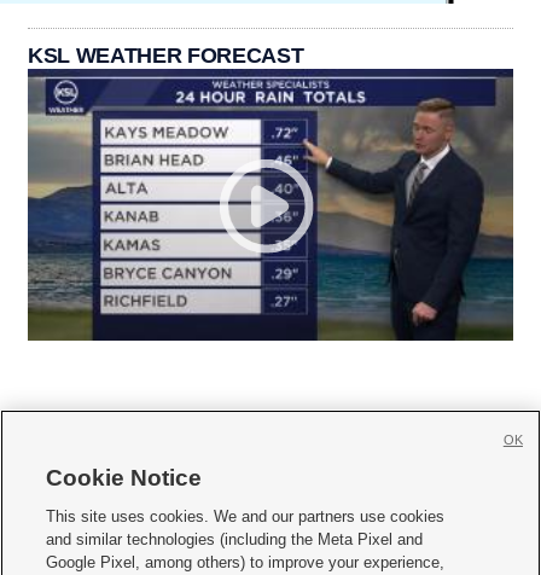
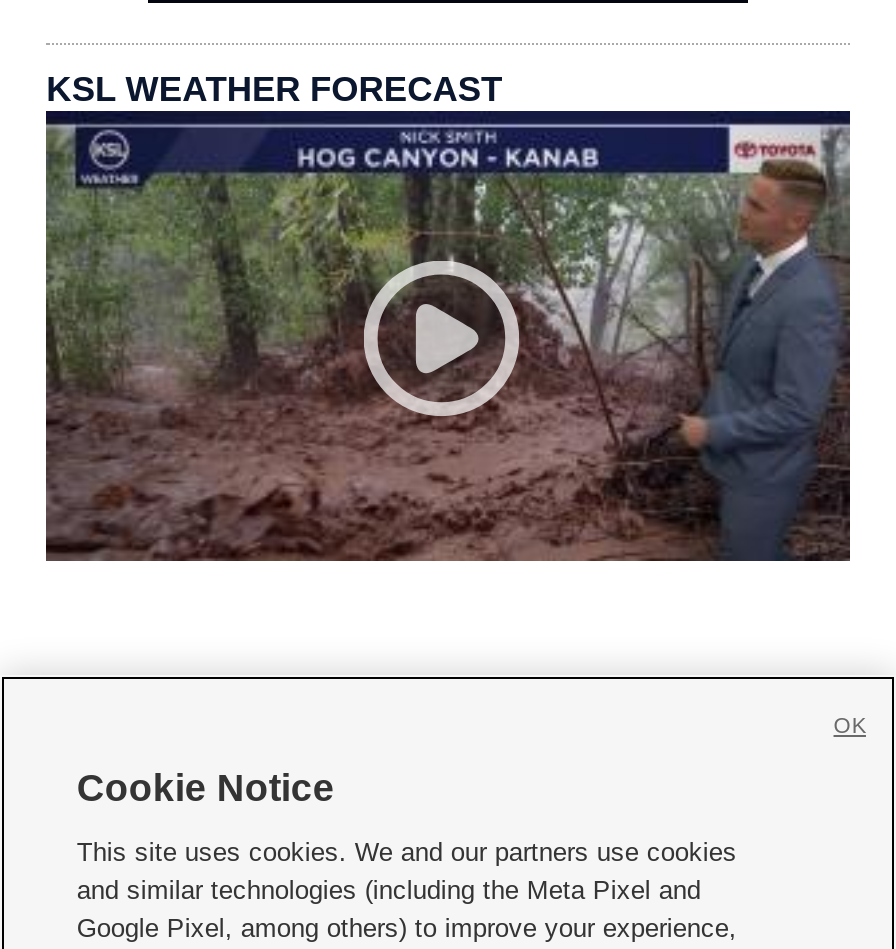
[28,70,513,342] [image] -> [46,115,850,563] [image]

